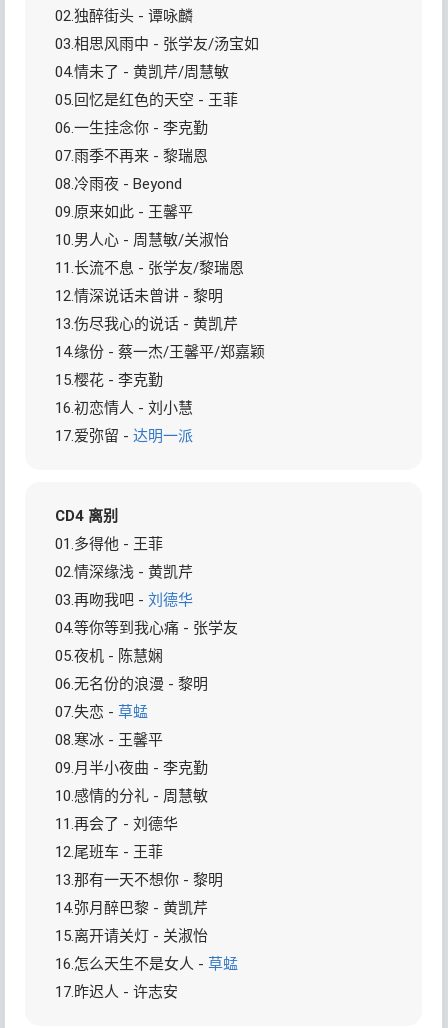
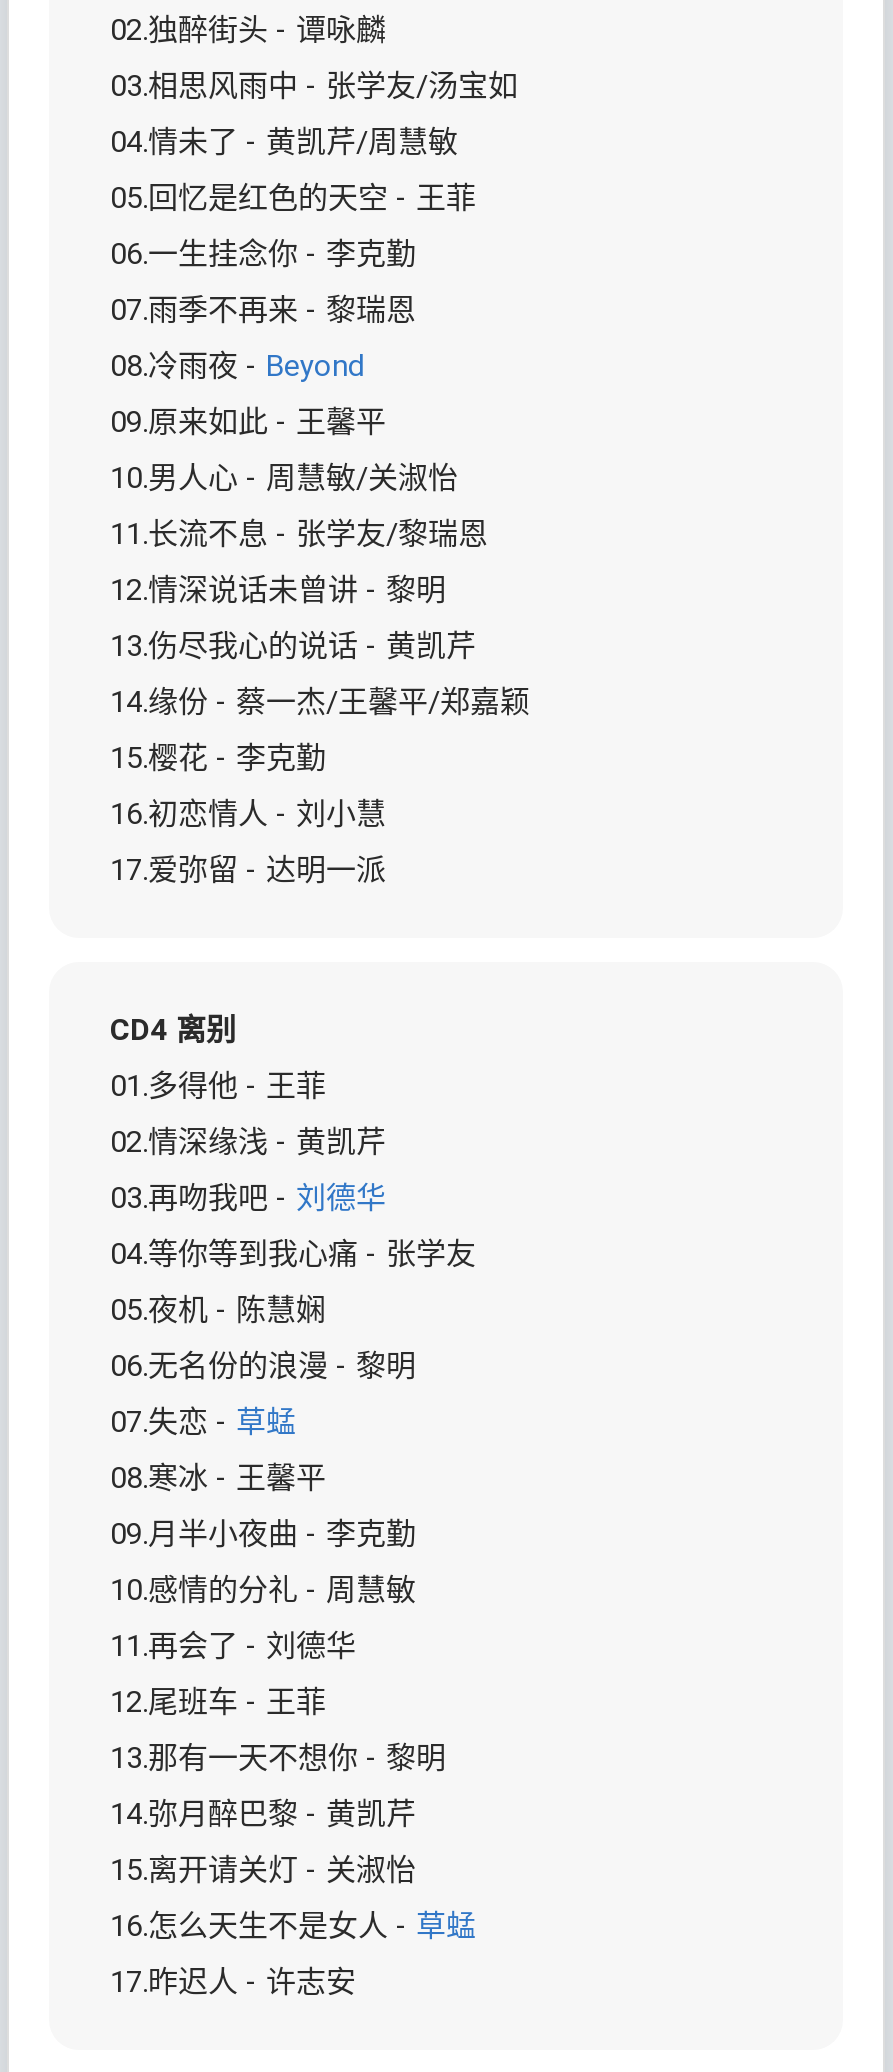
[55,427,193,445] 17.爱弥留 -达明一派 -> [110,852,386,888] 17.爱弥留 - 达明一派

